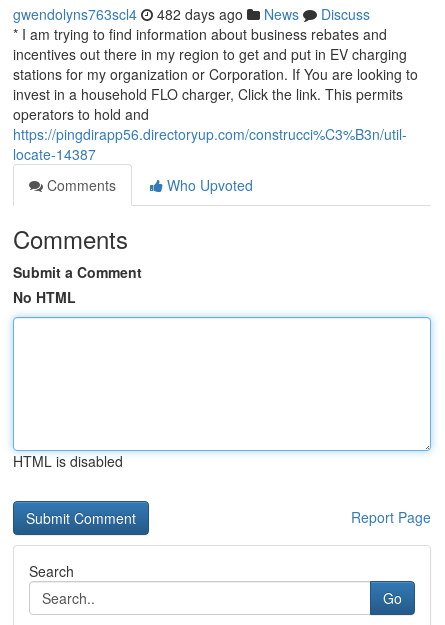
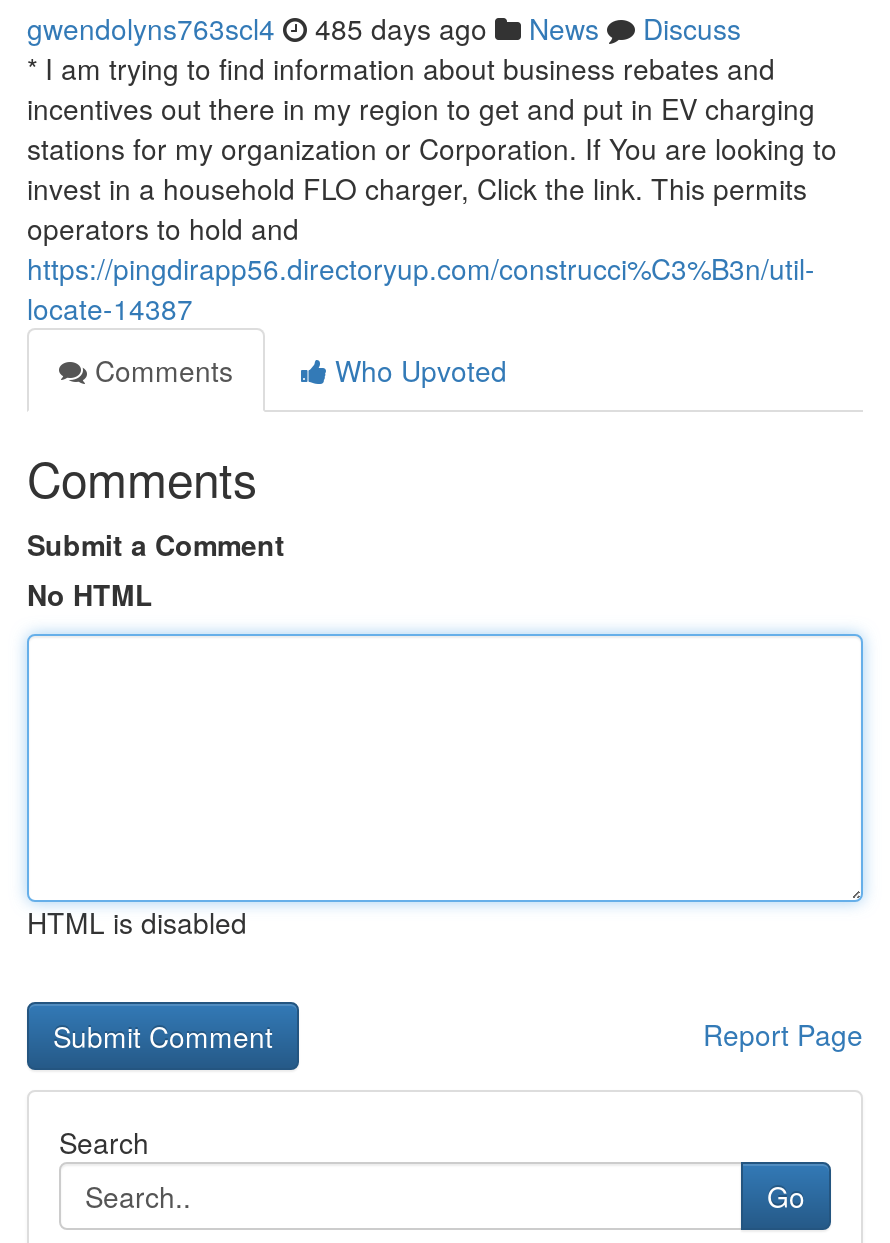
[13,4,370,24] gwendolyns763scl4 482 days ago News Discuss -> [27,8,741,48] gwendolyns763scl4 485 days ago News Discuss

